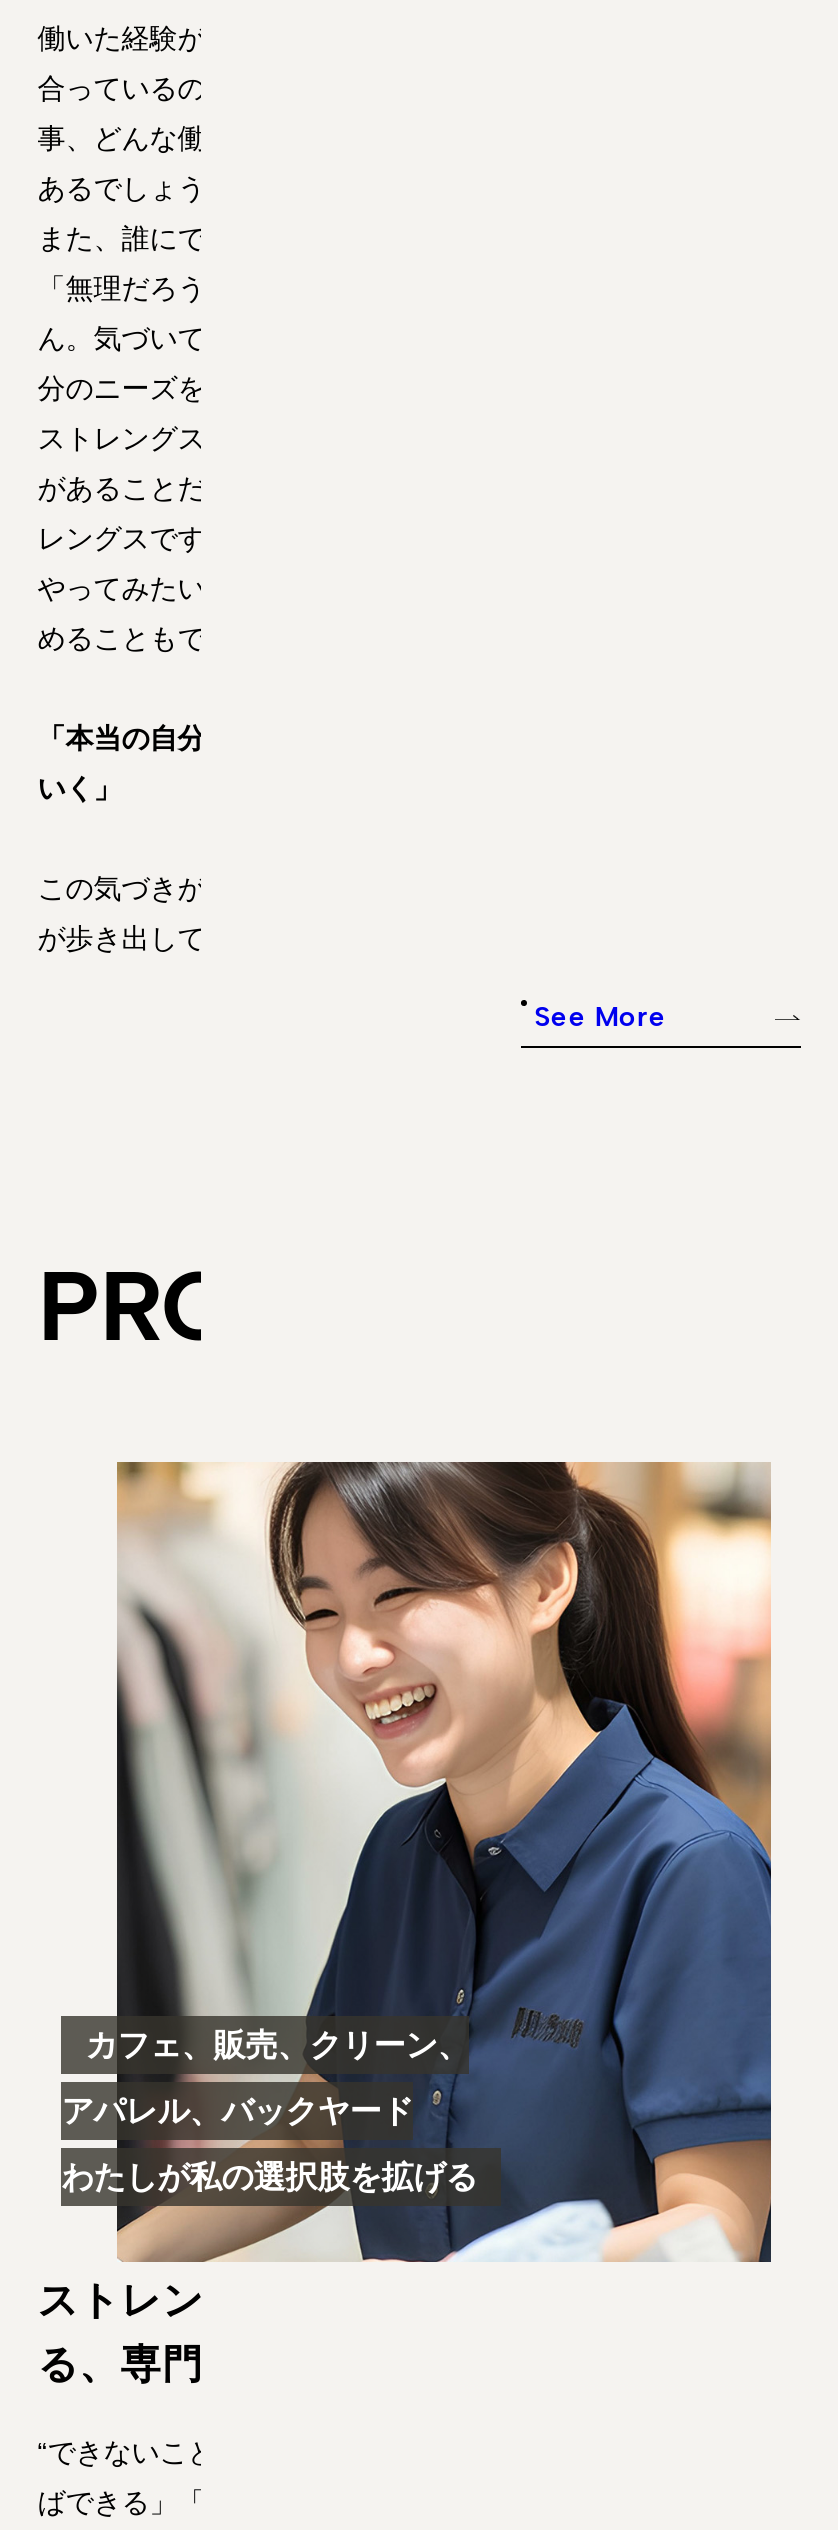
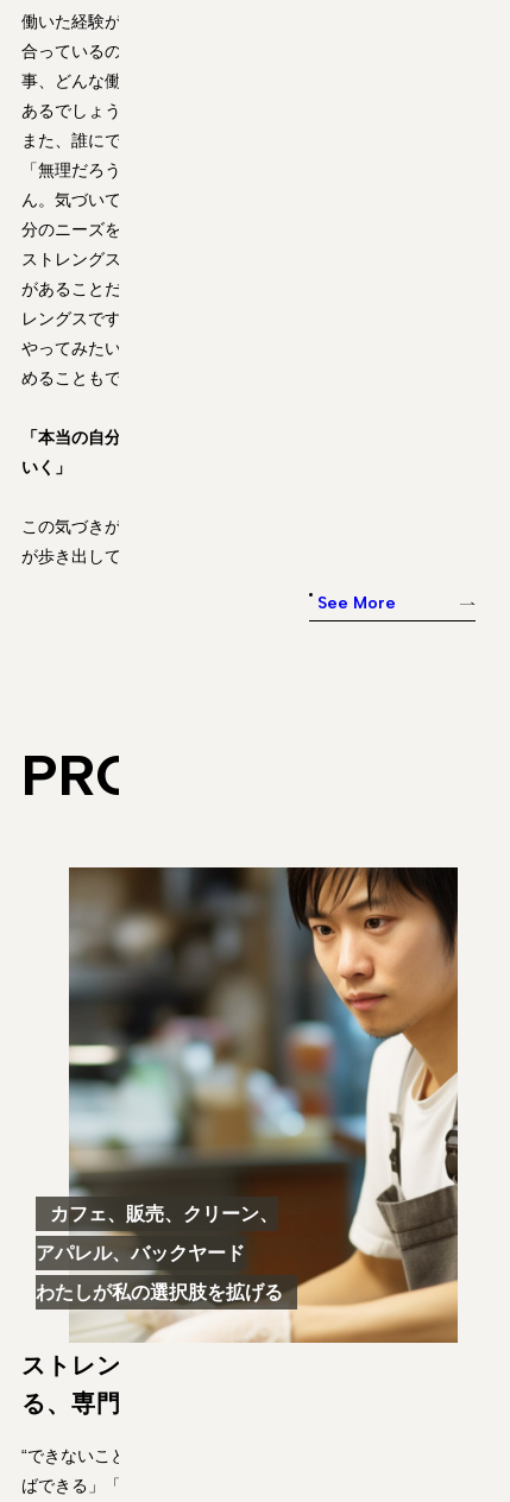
[115,1460,773,2264] [image] -> [68,866,459,1344] [image]

